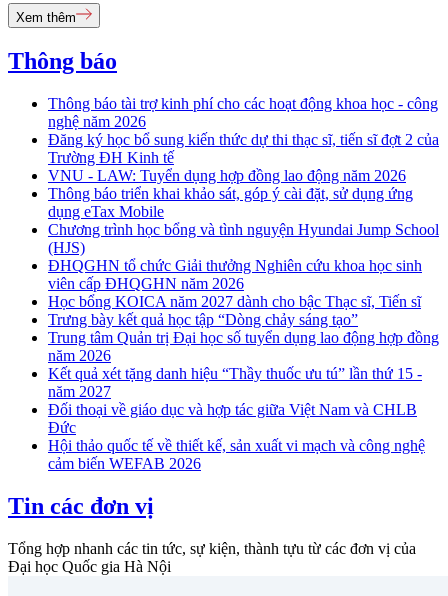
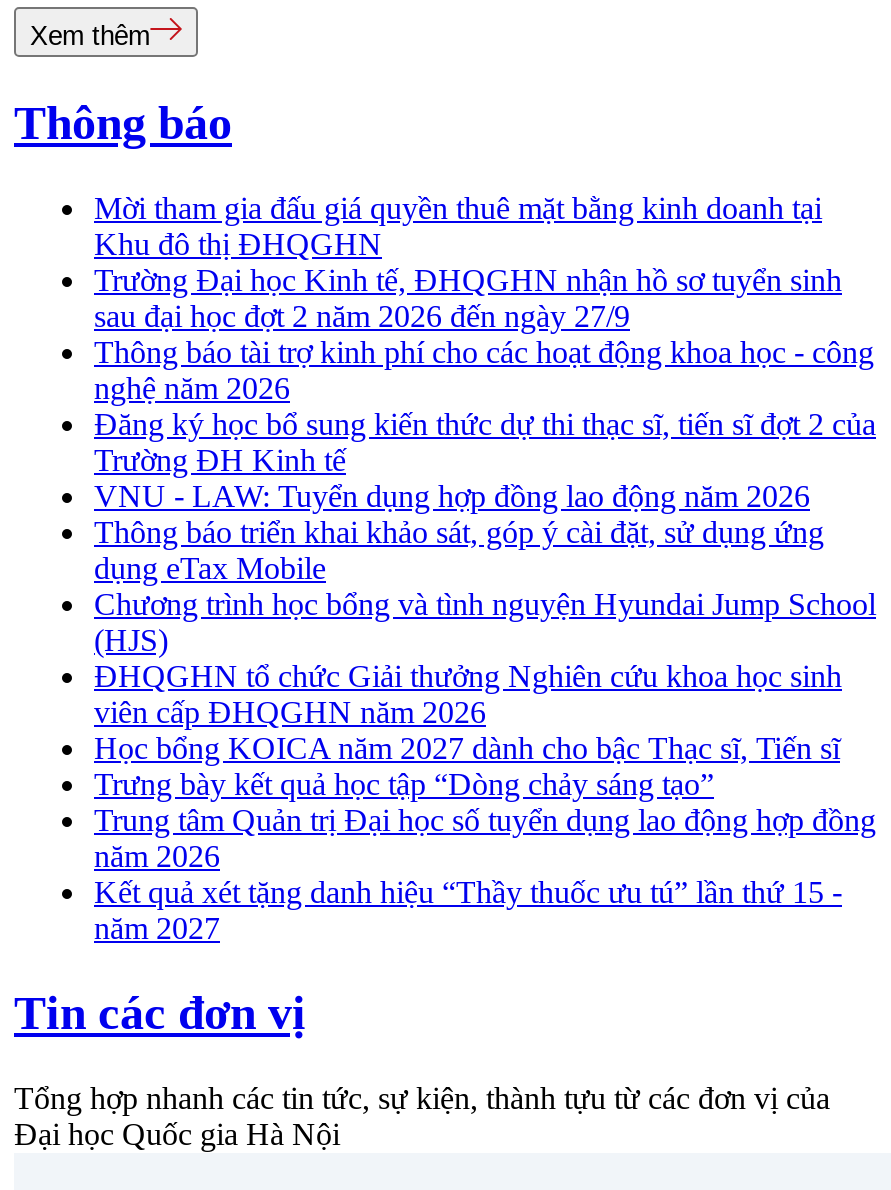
none -> [94,191,842,333] Mời tham gia đấu giá quyền thuê mặt bằng kinh doanh tại | Khu đô thị ĐHQGHN | Trường Đại học Kinh tế, ĐHQGHN nhận hồ sơ tuyển sinh | sau đại học đợt 2 năm 2026 đến ngày 27/9
moved [48,95,439,400] -> [94,335,876,945]: Thông báo tài trợ kinh phí cho các hoạt động khoa học - công | nghệ năm 2026 | Đăng ký học bổ sung kiến thức dự thi thạc sĩ, tiến sĩ đợt 2 của | ... | Kết quả xét tặng danh hiệu “Thầy thuốc ưu tú” lần thứ 15 - | năm 2027
[48,401,425,472] Đối thoại về giáo dục và hợp tác giữa Việt Nam và CHLB | Đức | Hội thảo quốc tế về thiết kế, sản xuất vi mạch và công nghệ | cảm biến WEFAB 2026 -> none

